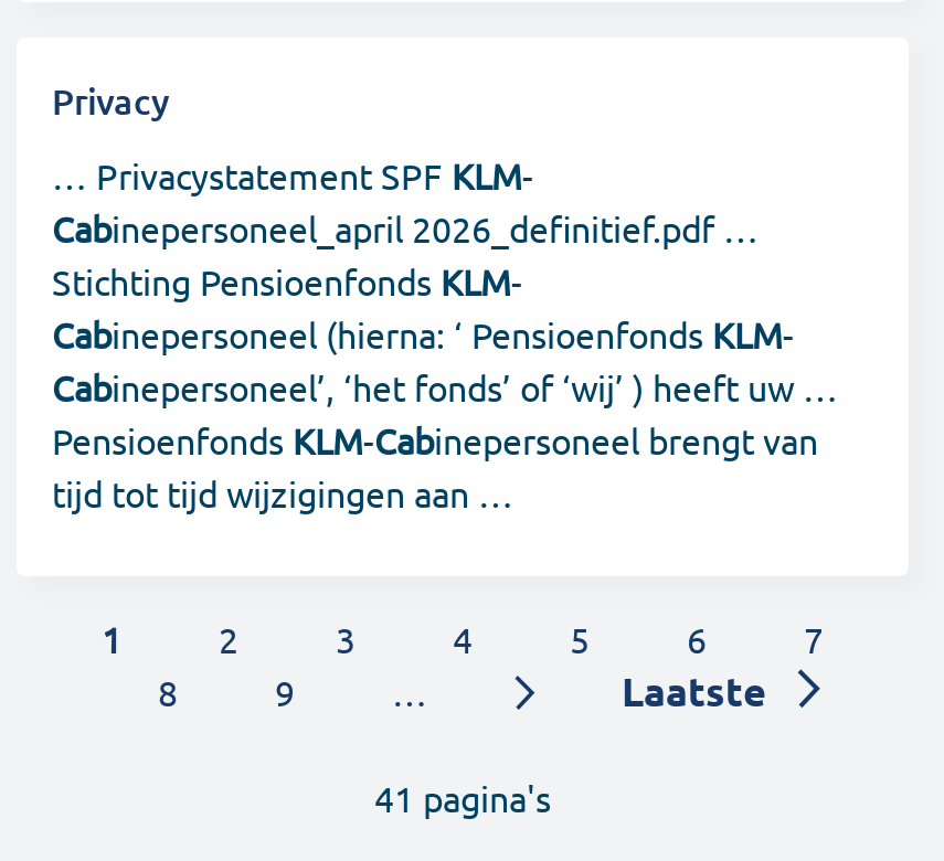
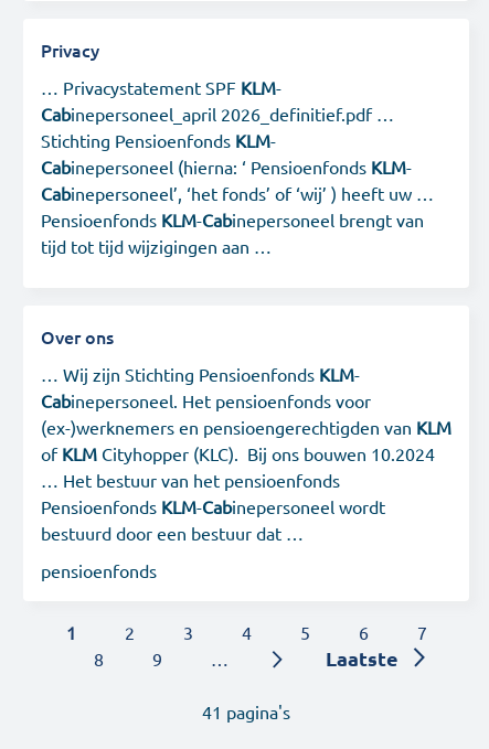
none -> [41,324,451,581] Over ons | … Wij zijn Stichting Pensioenfonds KLM- | Cabinepersoneel. Het pensioenfonds voor | (ex-)werknemers en pensioengerechtigden van KLM | of KLM Cityhopper (KLC). Bij ons bouwen 10.2024 | … Het bestuur van het pensioenfonds | Pensioenfonds KLM-Cabinepersoneel wordt | bestuurd door een bestuur dat … | pensioenfonds

